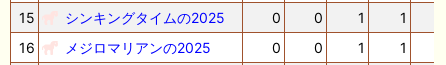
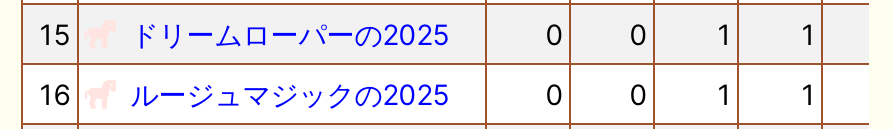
[65,9,225,26] シンキングタイムの2025 -> [131,17,451,51] ドリームローパーの2025
[65,39,211,56] メジロマリアンの2025 -> [131,77,451,111] ルージュマジックの2025

